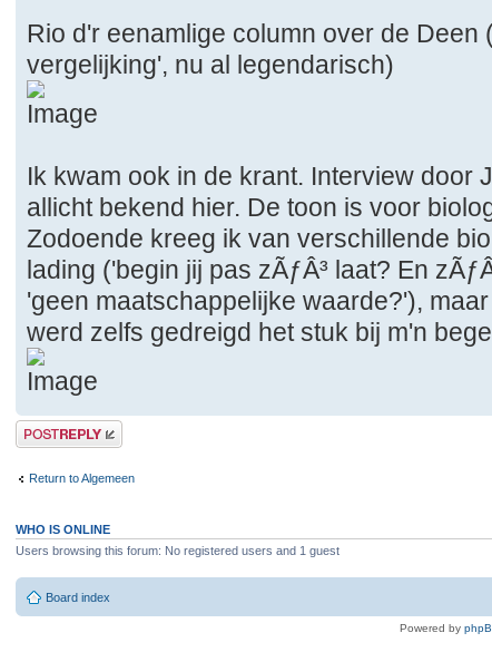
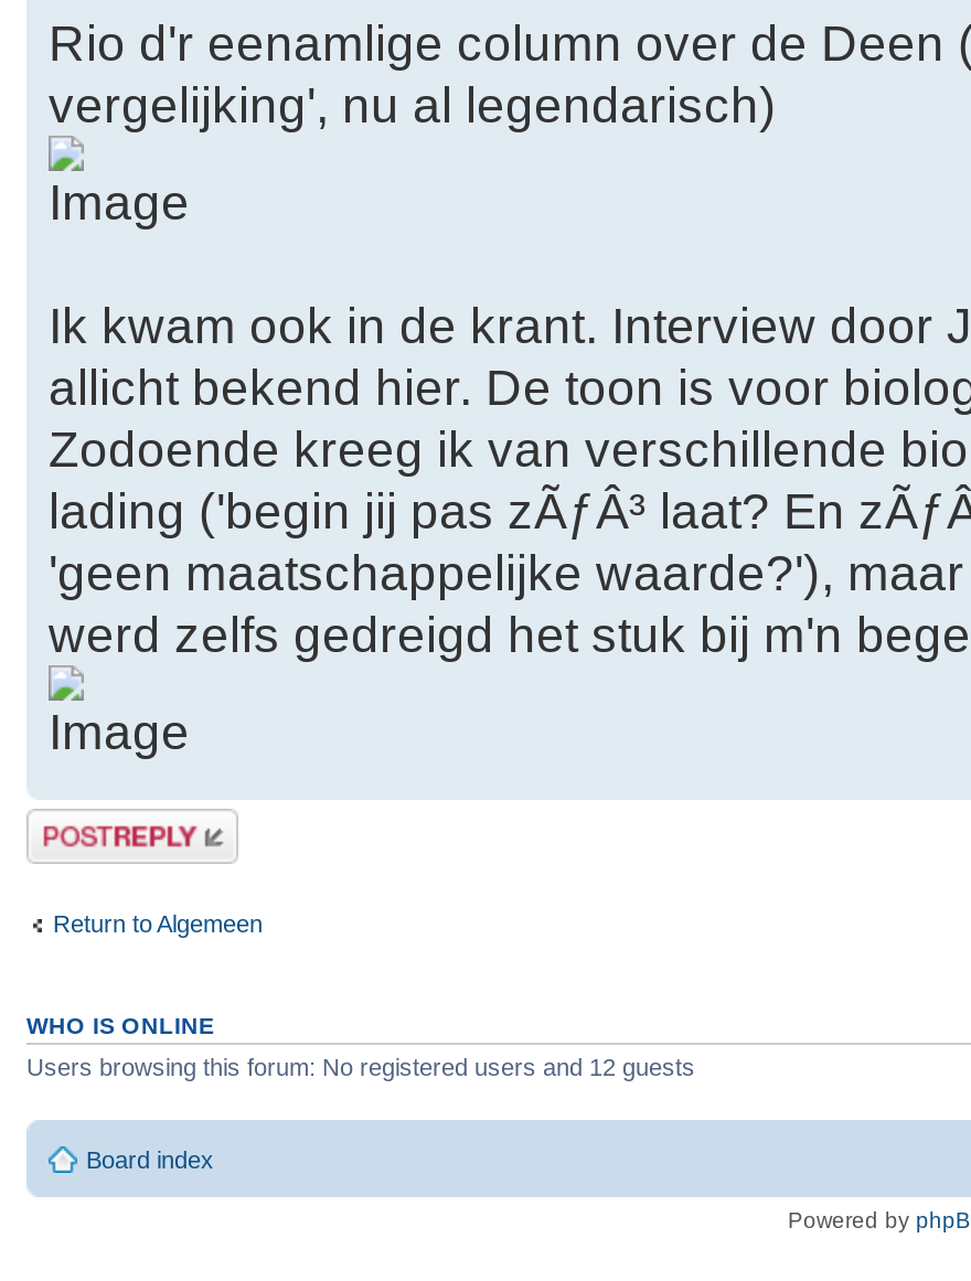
[16,544,340,557] Users browsing this forum: No registered users and 1 guest -> [26,1054,695,1080] Users browsing this forum: No registered users and 12 guests

